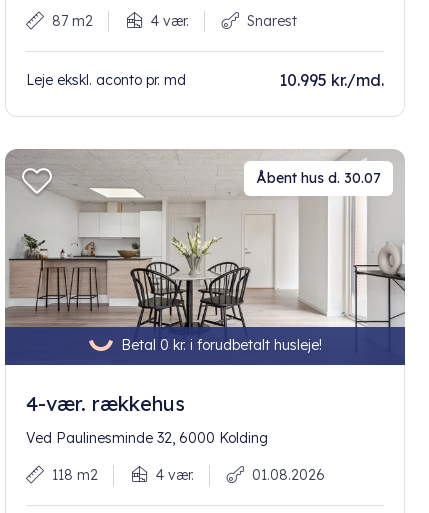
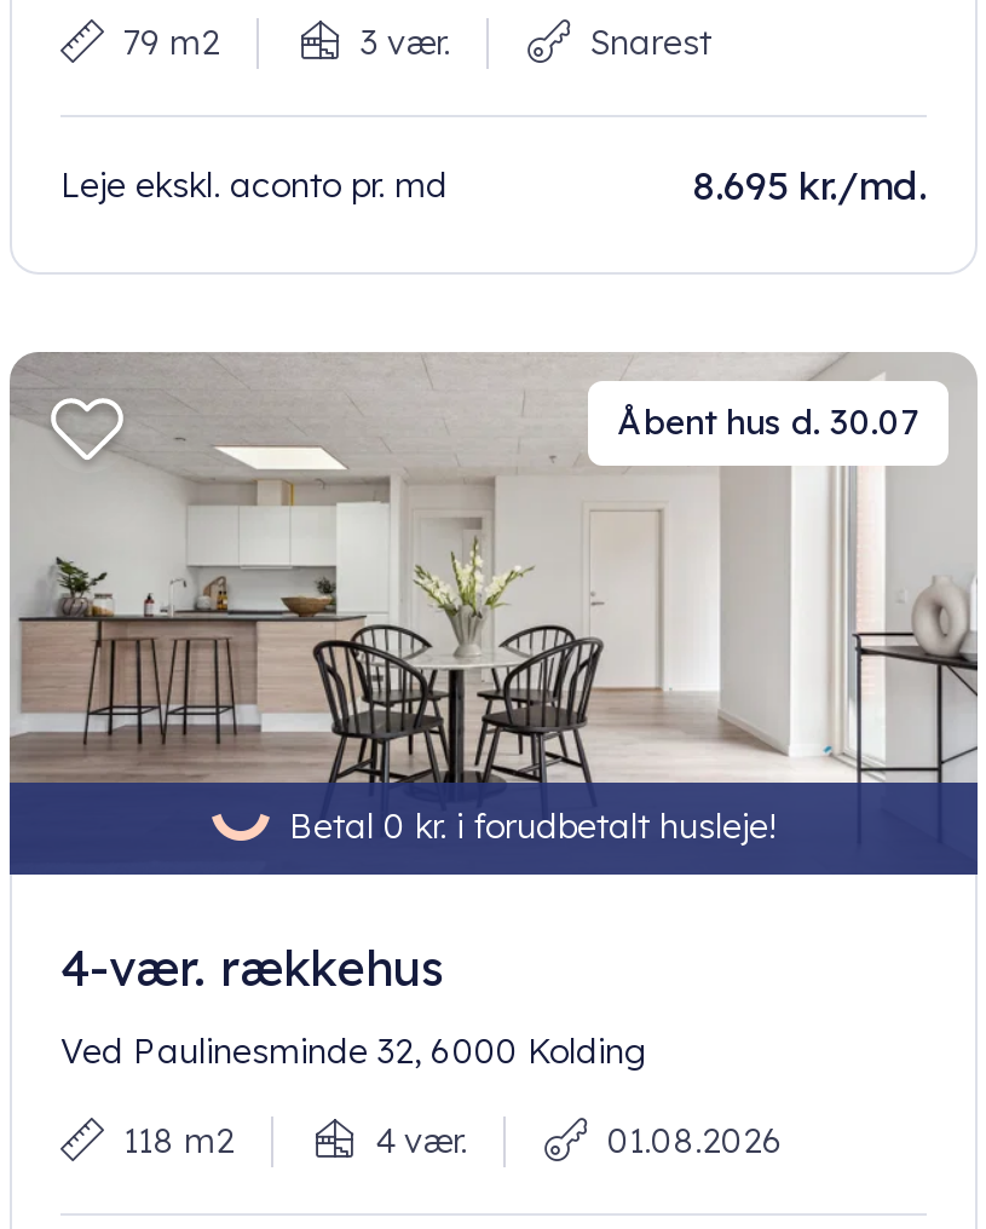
[52,12,189,30] 87 m2 | 4 vær. -> [123,21,450,64] 79 m2 | 3 vær.
[279,70,384,90] 10.995 kr./md. -> [692,161,927,209] 8.695 kr./md.

